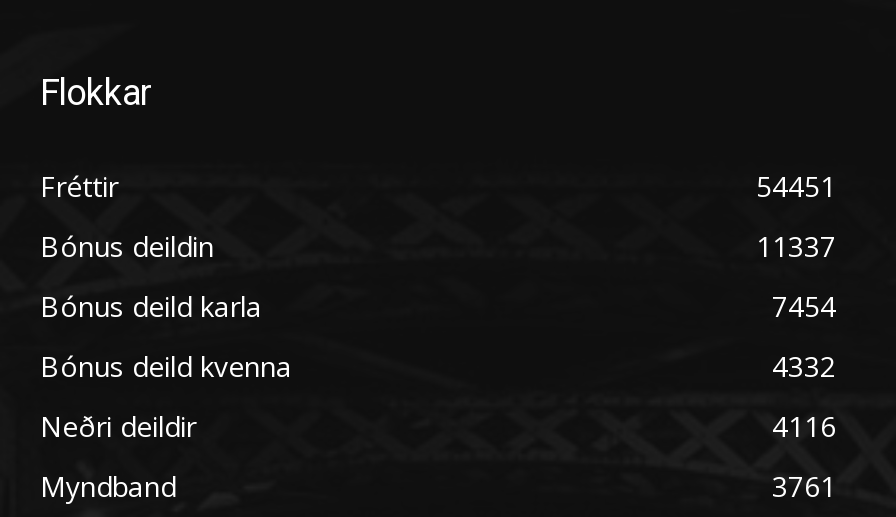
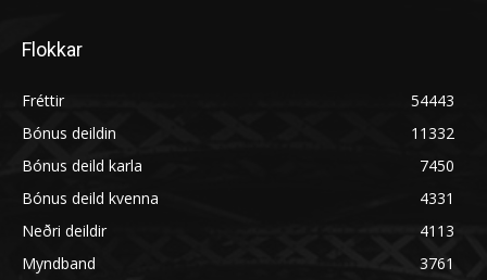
[756,166,836,204] 54451 -> [411,90,454,110] 54443
[756,226,836,264] 11337 -> [411,122,454,143] 11332
[772,286,836,324] 7454 -> [420,155,454,175] 7450
[772,346,836,384] 4332 -> [420,187,454,208] 4331
[772,406,836,444] 4116 -> [420,220,454,241] 4113

